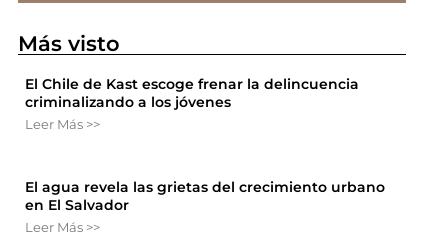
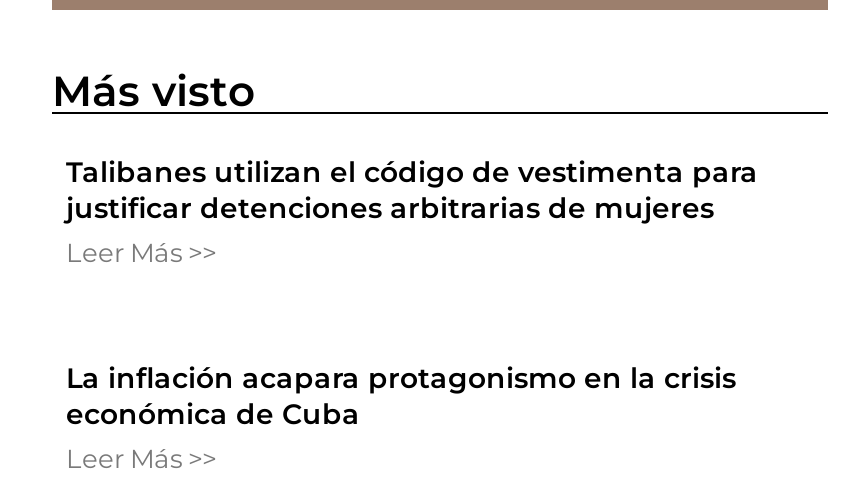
[25,75,359,111] El Chile de Kast escoge frenar la delincuencia | criminalizando a los jóvenes -> [66,154,758,226] Talibanes utilizan el código de vestimenta para | justificar detenciones arbitrarias de mujeres
[25,178,385,214] El agua revela las grietas del crecimiento urbano | en El Salvador -> [66,360,736,432] La inflación acapara protagonismo en la crisis | económica de Cuba

